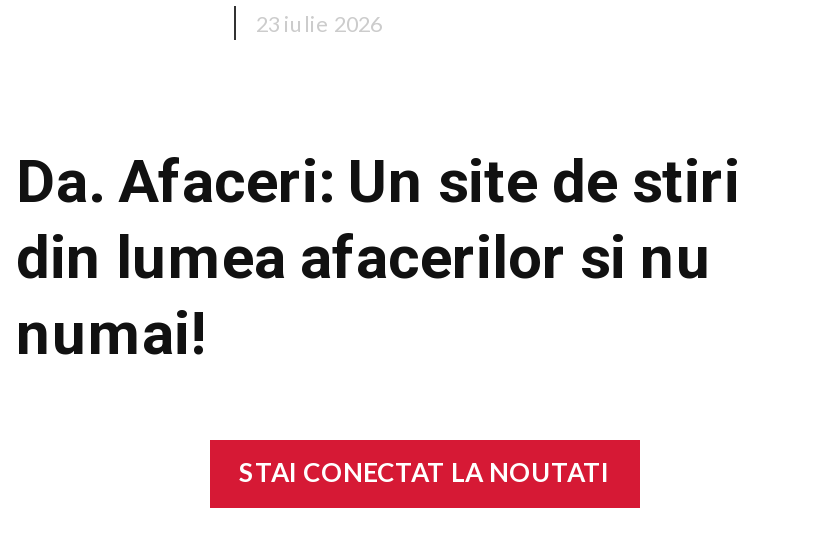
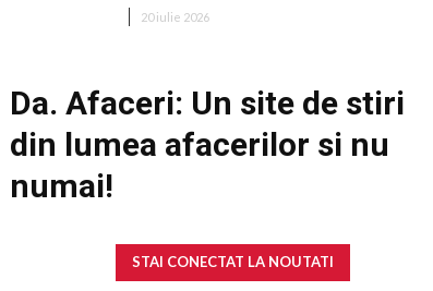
[256,10,382,36] 23 iulie 2026 -> [141,10,209,24] 20 iulie 2026

